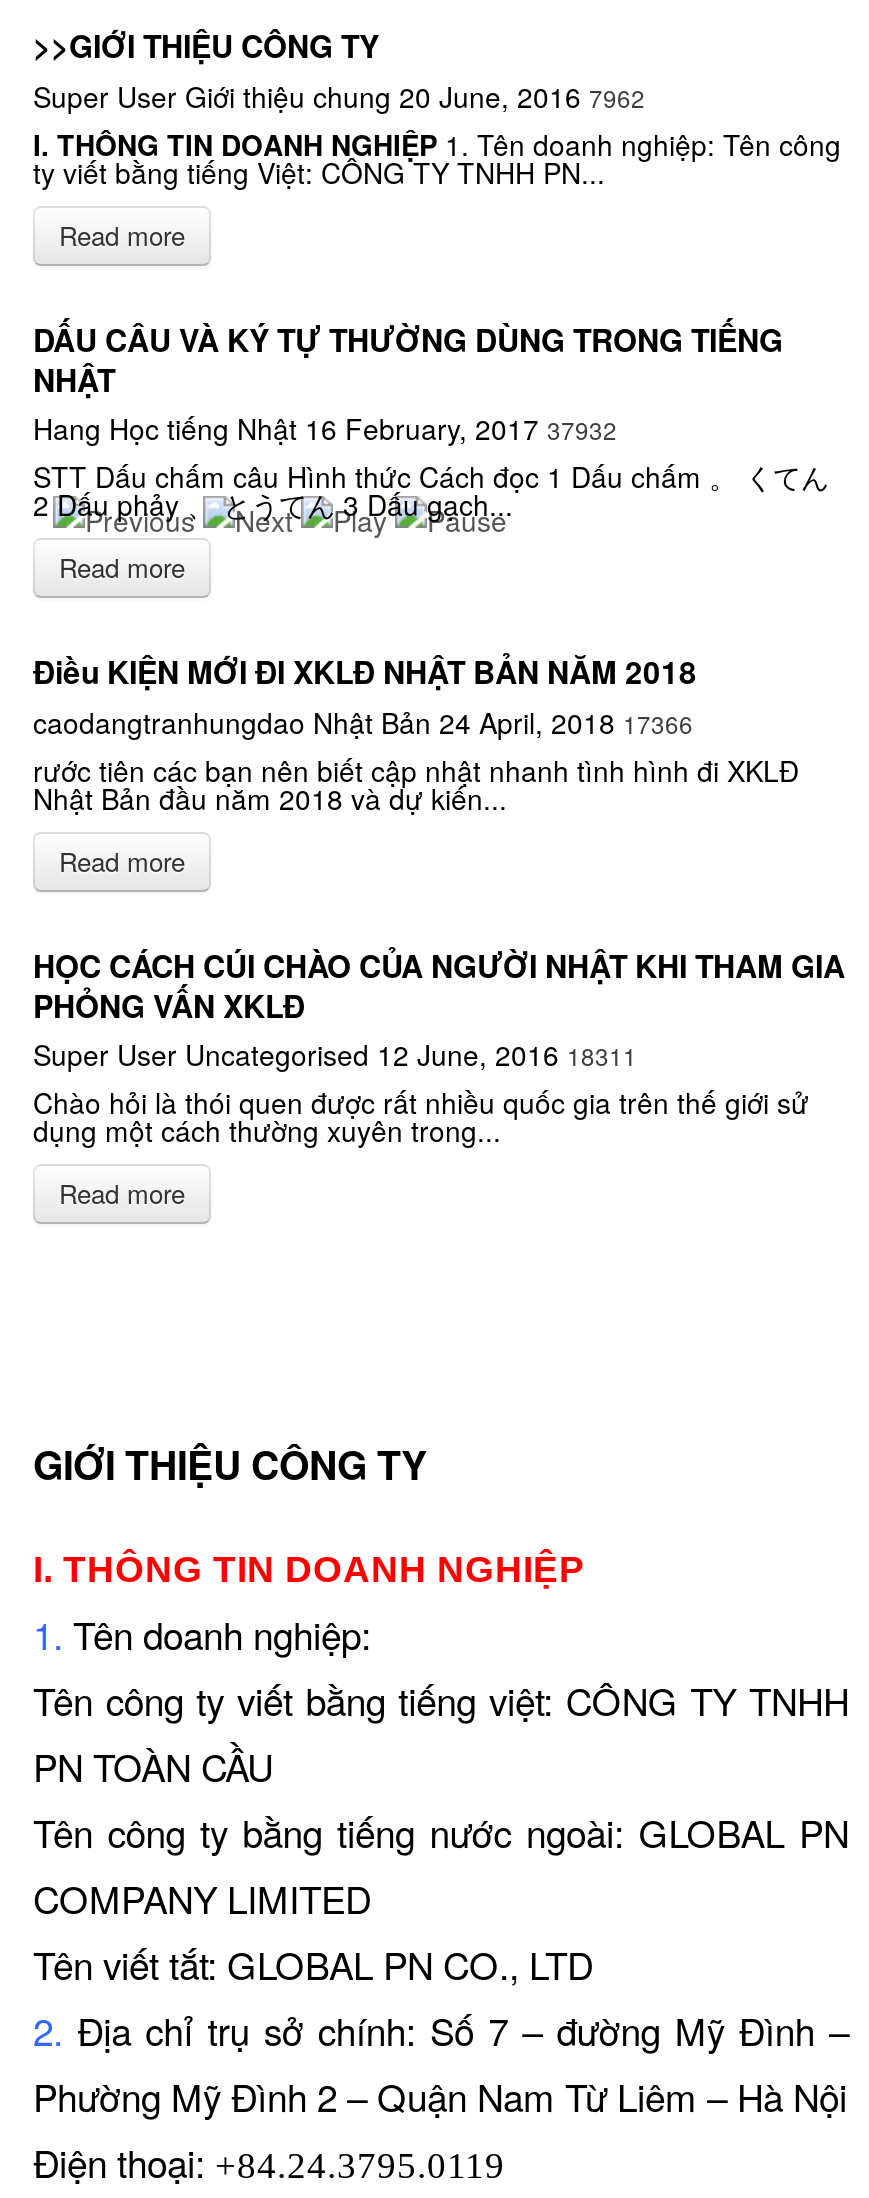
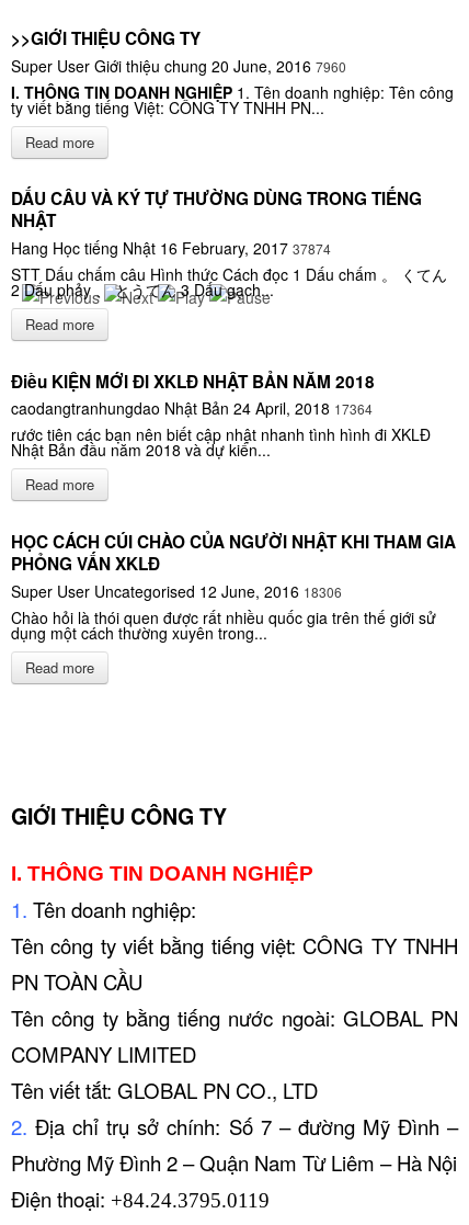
[33,76,645,116] Super User Giới thiệu chung 20 June, 2016 7962 -> [11,54,346,76] Super User Giới thiệu chung 20 June, 2016 7960
[33,409,617,449] Hang Học tiếng Nhật 16 February, 2017 37932 -> [11,237,331,259] Hang Học tiếng Nhật 16 February, 2017 37874
[33,702,693,742] caodangtranhungdao Nhật Bản 24 April, 2018 17366 -> [11,397,373,419] caodangtranhungdao Nhật Bản 24 April, 2018 17364
[33,1034,637,1074] Super User Uncategorised 12 June, 2016 18311 -> [11,580,342,602] Super User Uncategorised 12 June, 2016 18306

